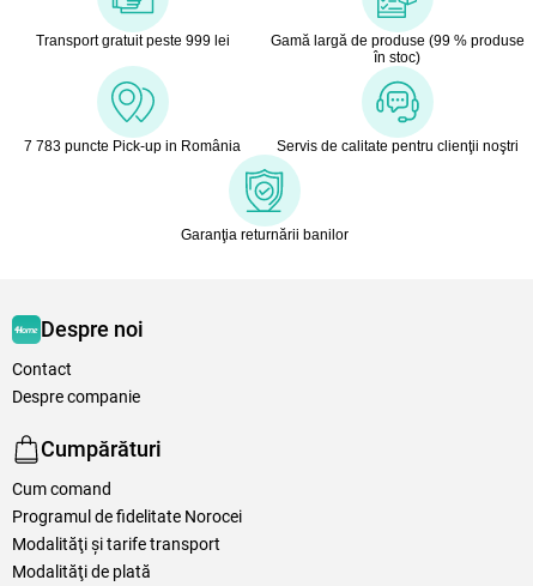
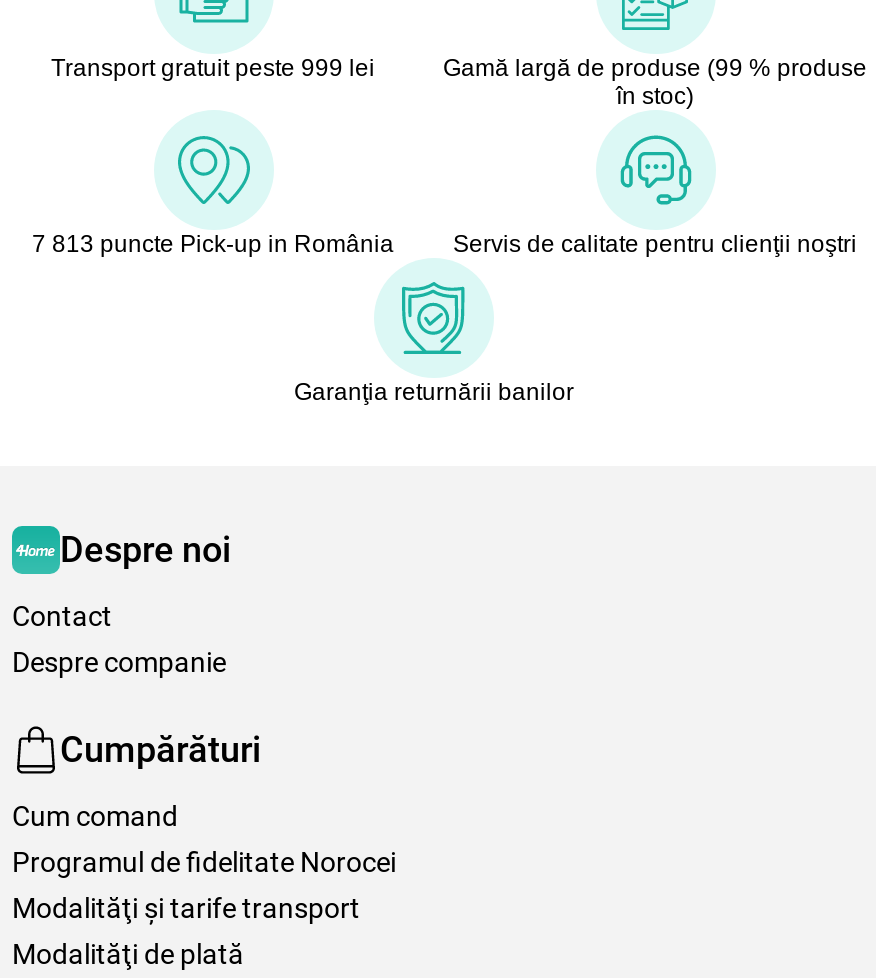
[24,138,241,154] 7 783 puncte Pick-up in România -> [32,230,394,258] 7 813 puncte Pick-up in România

